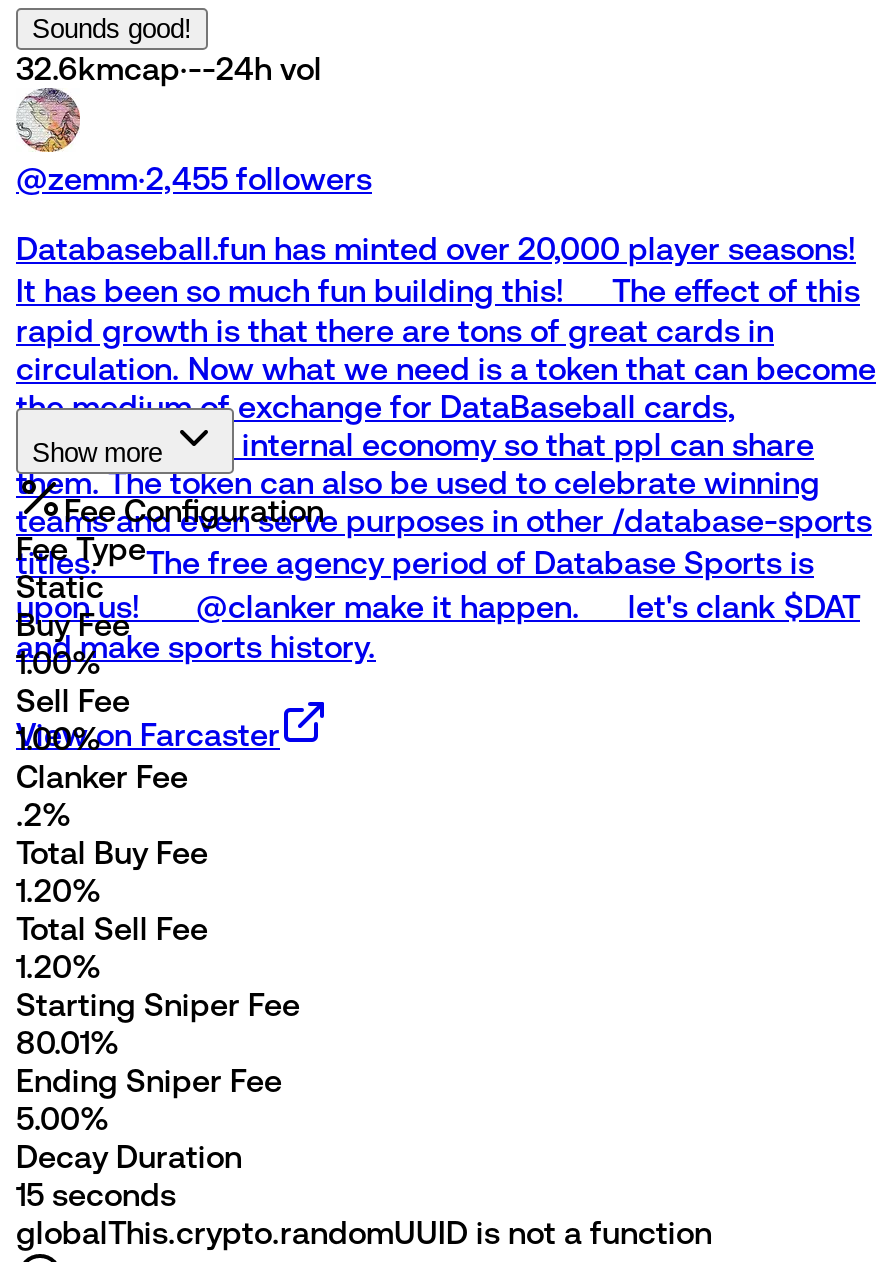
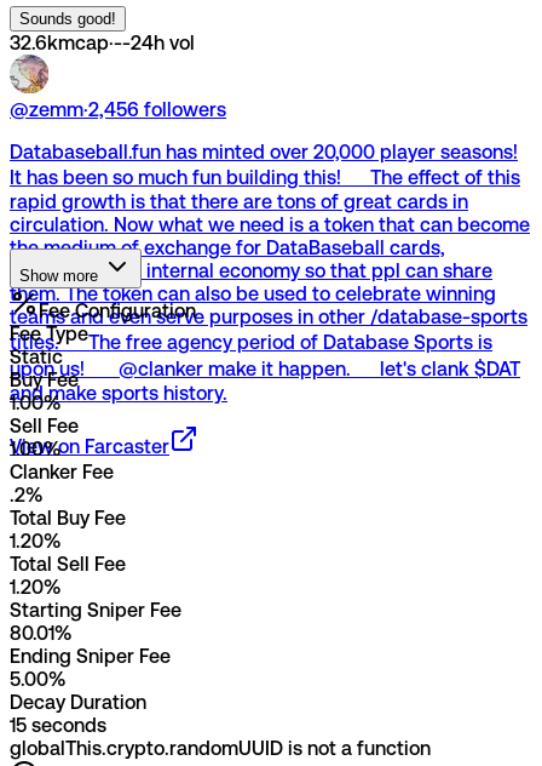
[16,160,372,198] @zemm·2,455 followers -> [10,98,226,121] @zemm·2,456 followers

